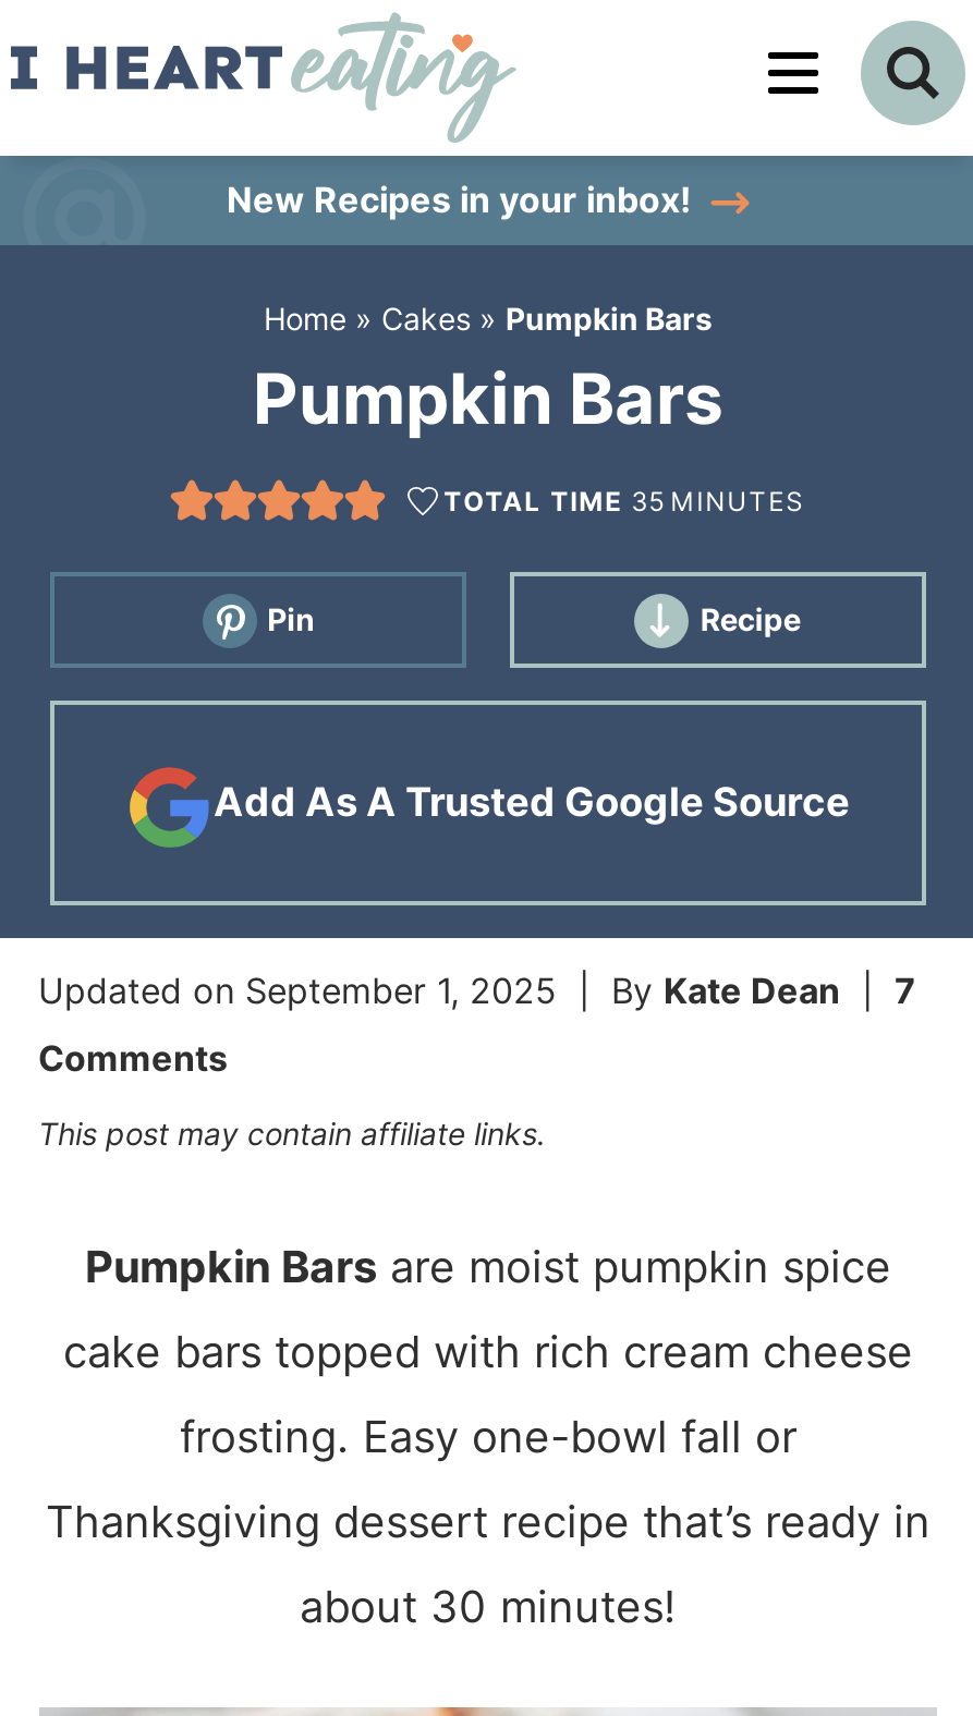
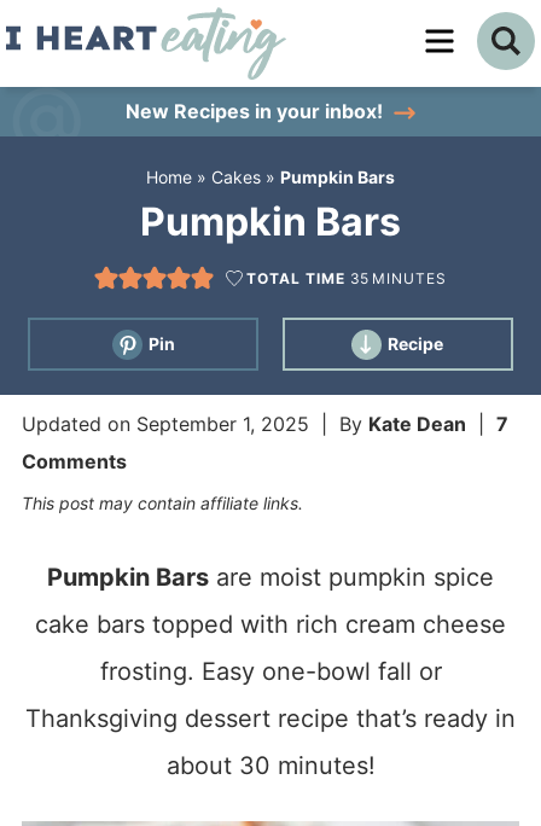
[48,698,928,908] [image] | Add As A Trusted Google Source -> none

